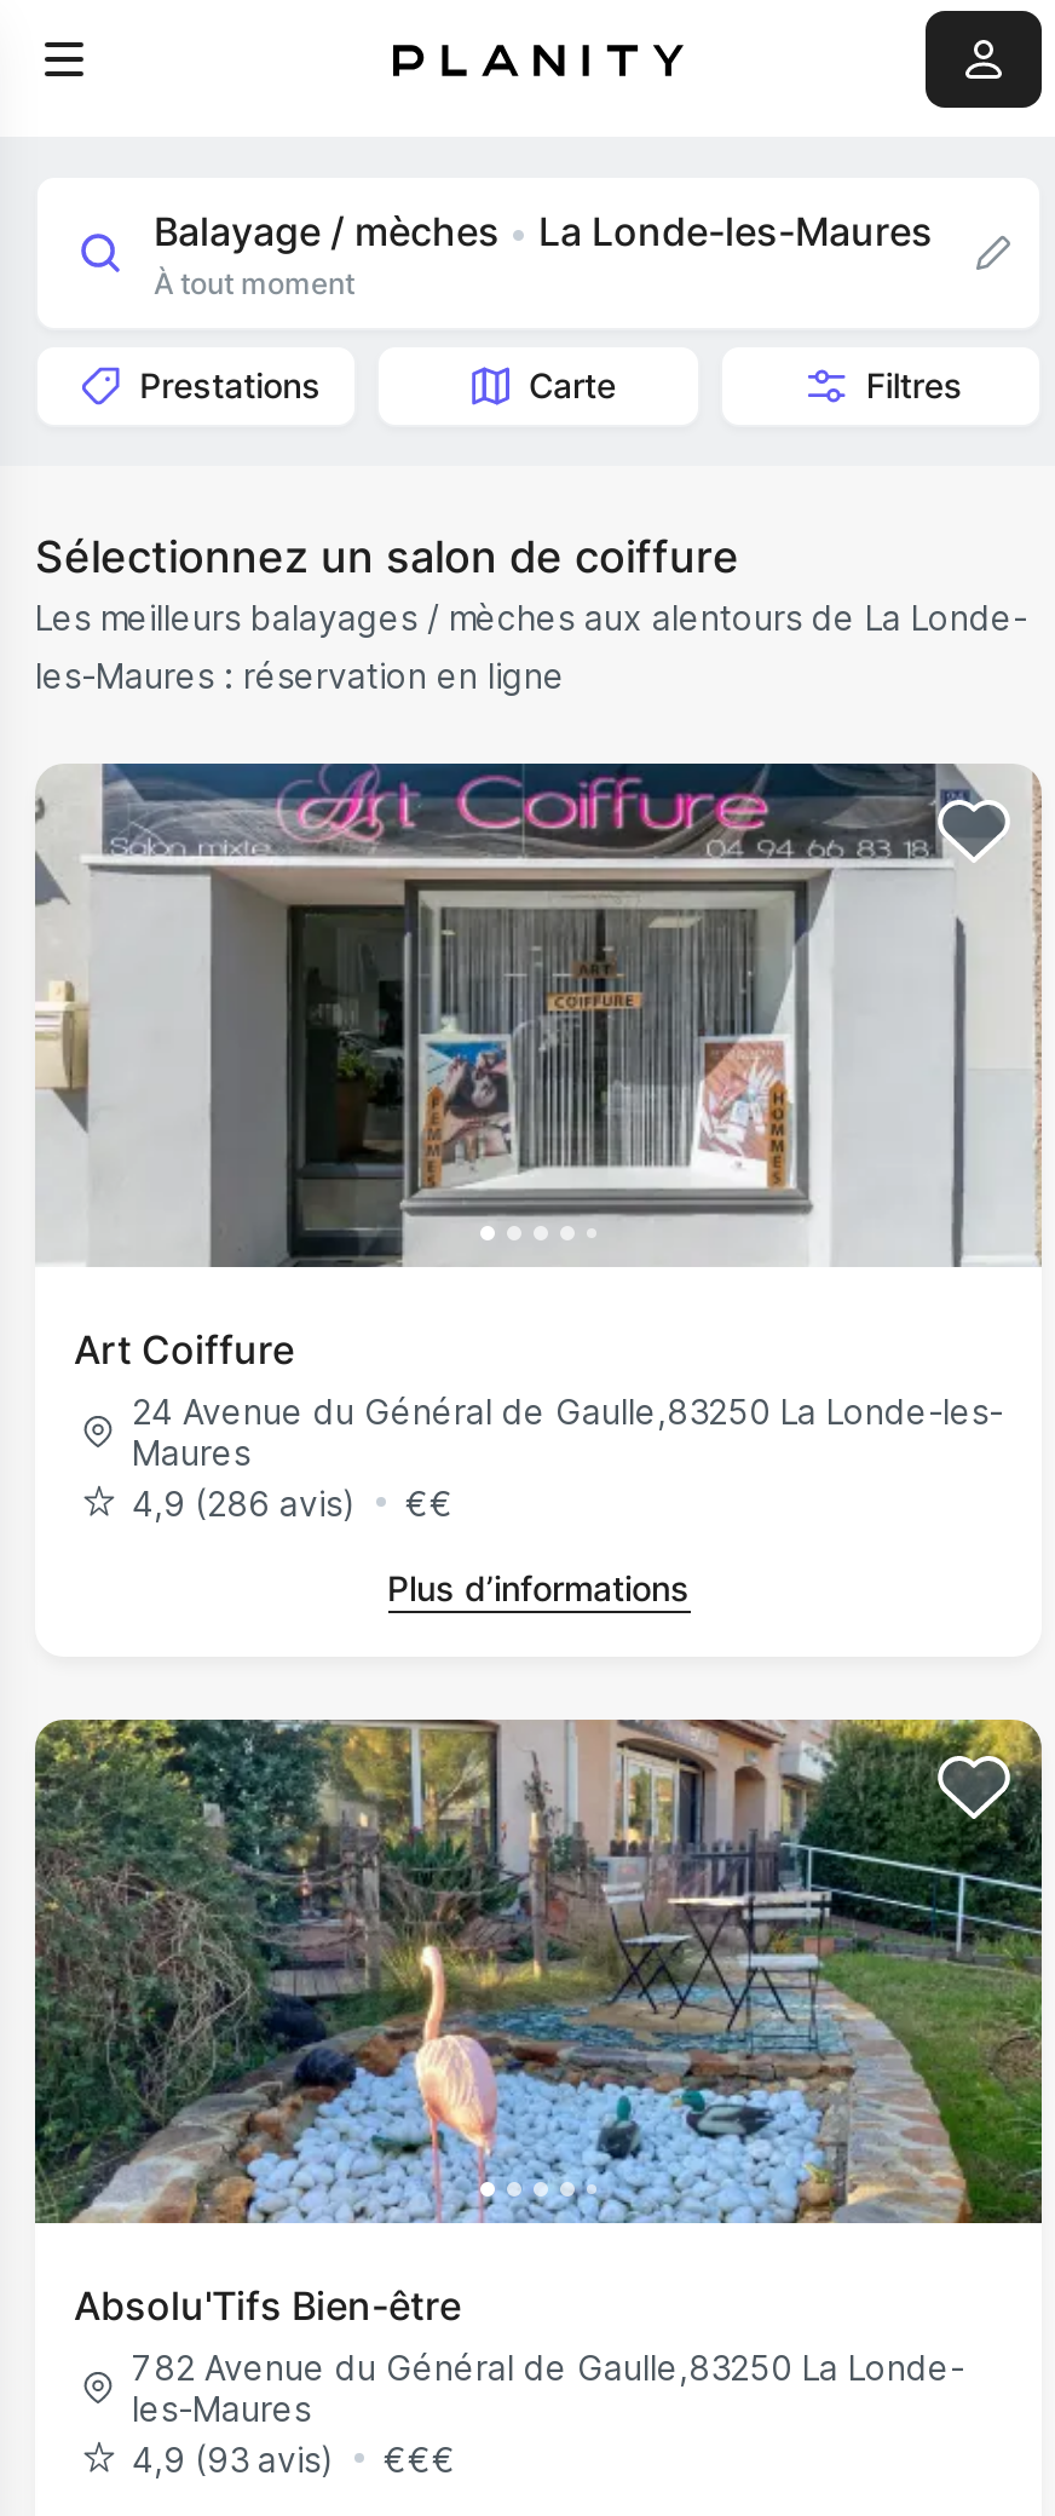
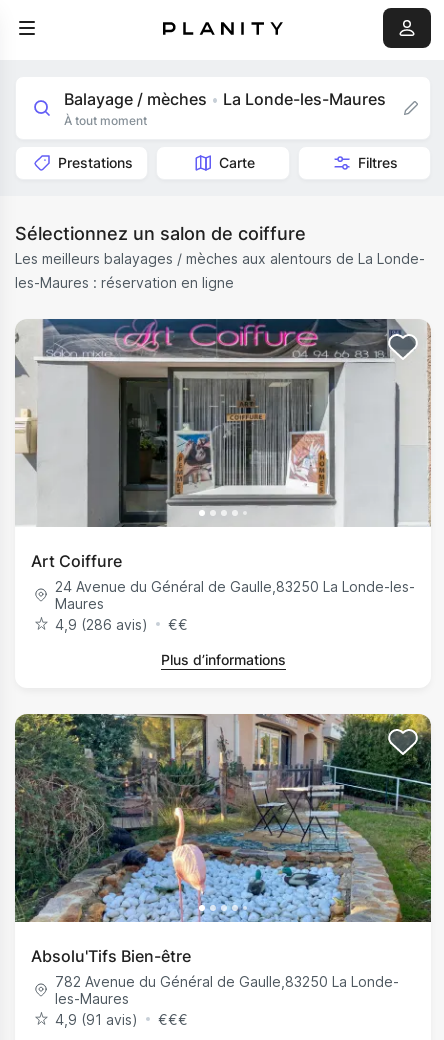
[132,2437,335,2478] 4,9 (93 avis) -> [55,1010,138,1027] 4,9 (91 avis)

